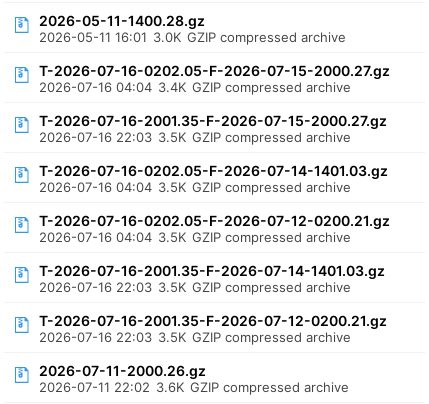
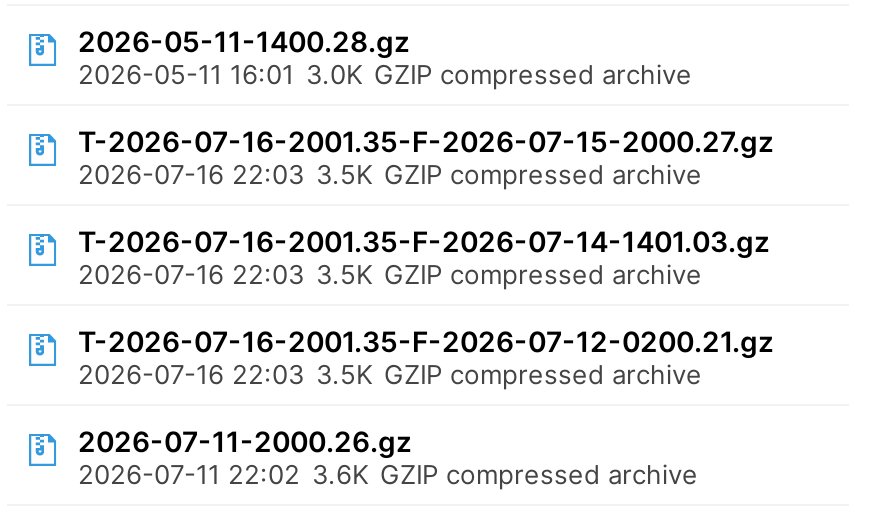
[39,62,390,95] T-2026-07-16-0202.05-F-2026-07-15-2000.27.gz | 2026-07-16 04:04 3.4K GZIP compressed archive -> none
[39,162,390,245] T-2026-07-16-0202.05-F-2026-07-14-1401.03.gz | 2026-07-16 04:04 3.5K GZIP compressed archive | T-2026-07-16-0202.05-F-2026-07-12-0200.21.gz | 2026-07-16 04:04 3.5K GZIP compressed archive -> none

